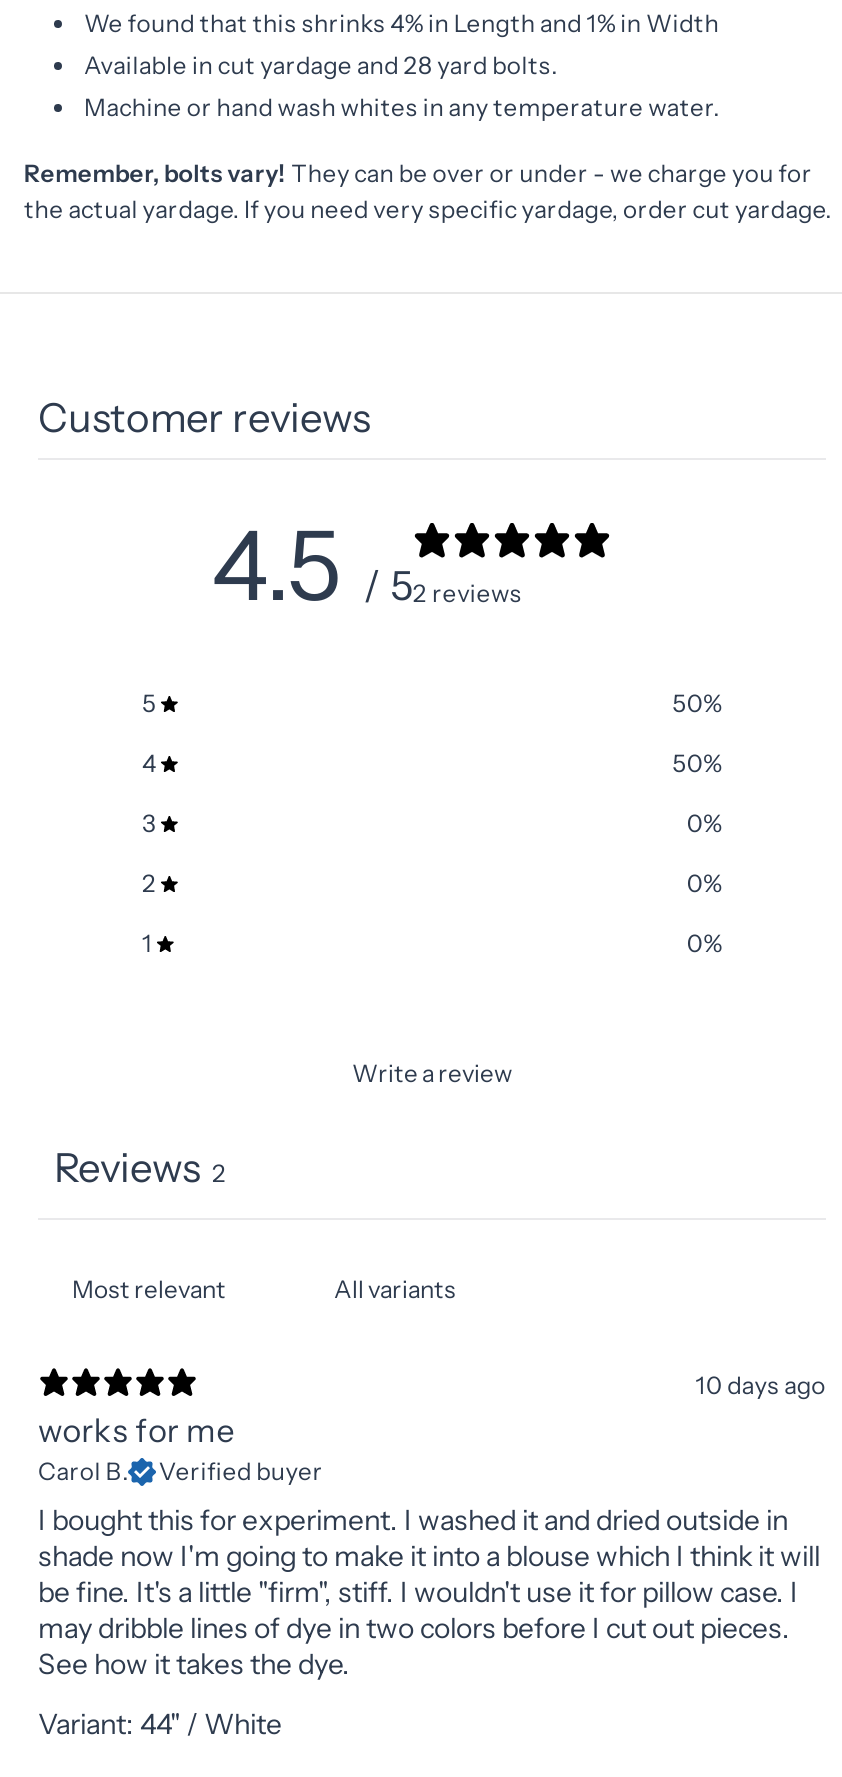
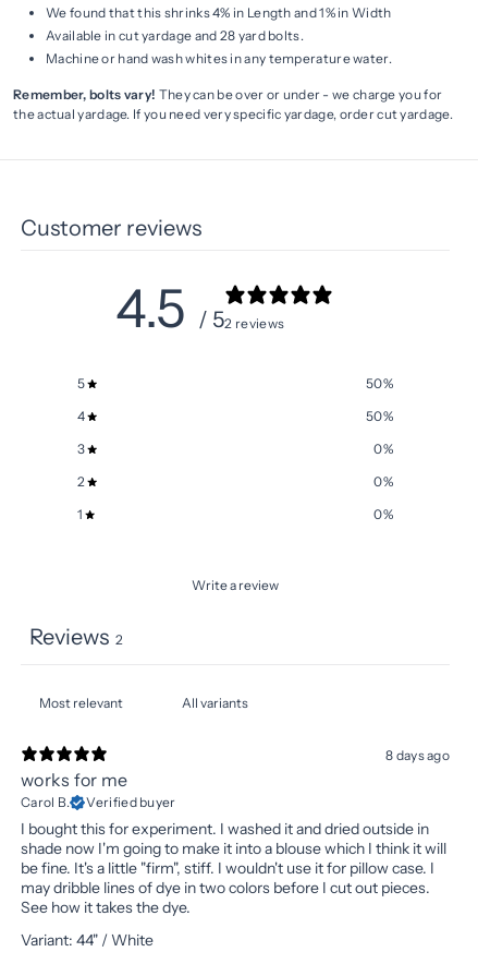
[695,1370,826,1400] 10 days ago -> [385,747,450,764] 8 days ago

